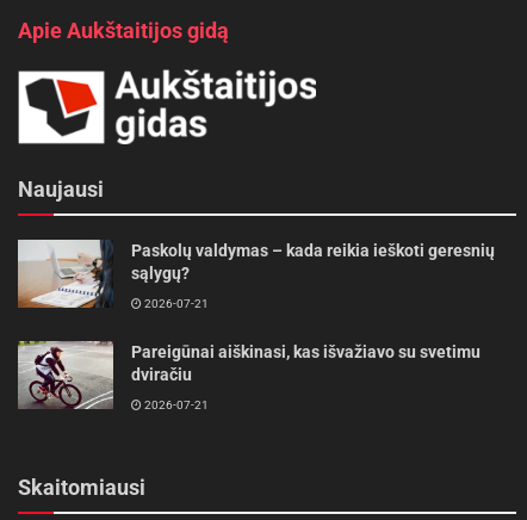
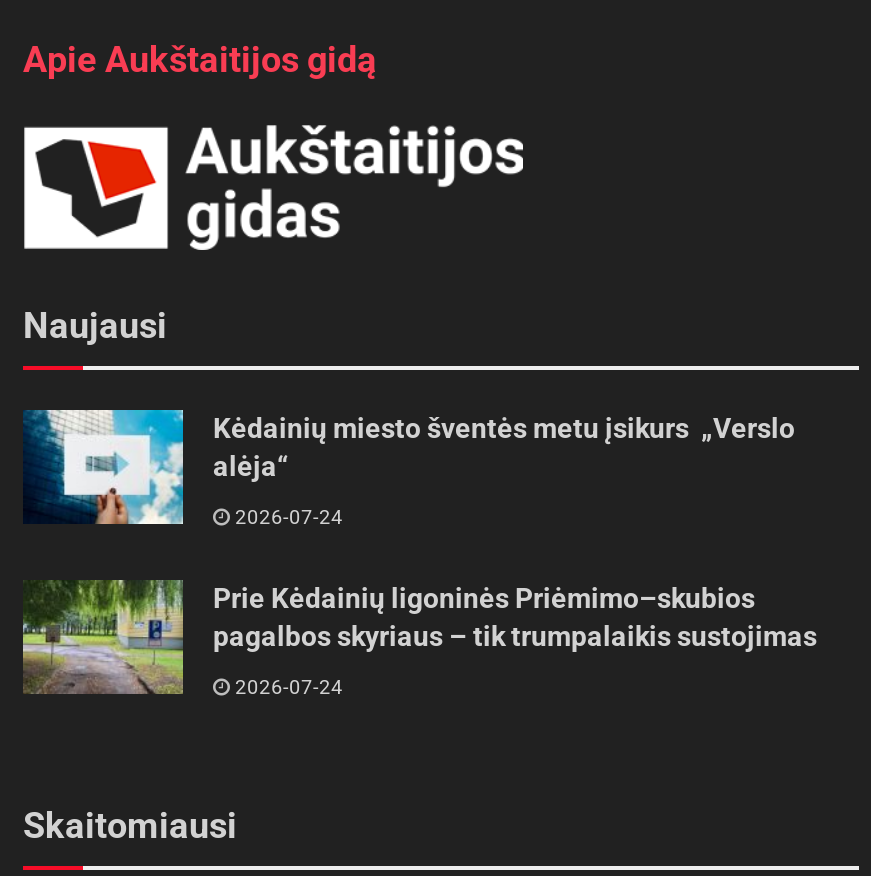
[17,239,495,309] [image] | Paskolų valdymas – kada reikia ieškoti geresnių | sąlygų? -> [23,408,795,526] [image] | Kėdainių miesto šventės metu įsikurs „Verslo | alėja“
[142,296,209,309] 2026-07-21 -> [231,506,343,528] 2026-07-24
[17,340,480,409] [image] | Pareigūnai aiškinasi, kas išvažiavo su svetimu | dviračiu -> [23,580,817,696] [image] | Prie Kėdainių ligoninės Priėmimo–skubios | pagalbos skyriaus – tik trumpalaikis sustojimas
[142,398,209,411] 2026-07-21 -> [231,676,343,698] 2026-07-24

